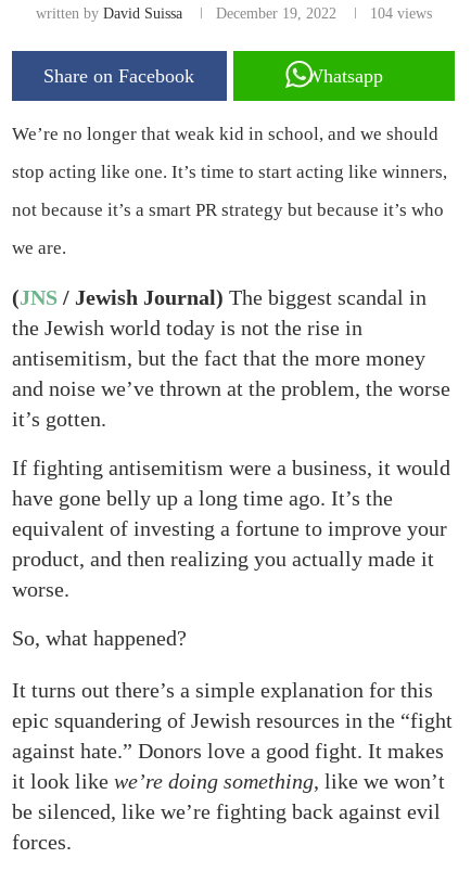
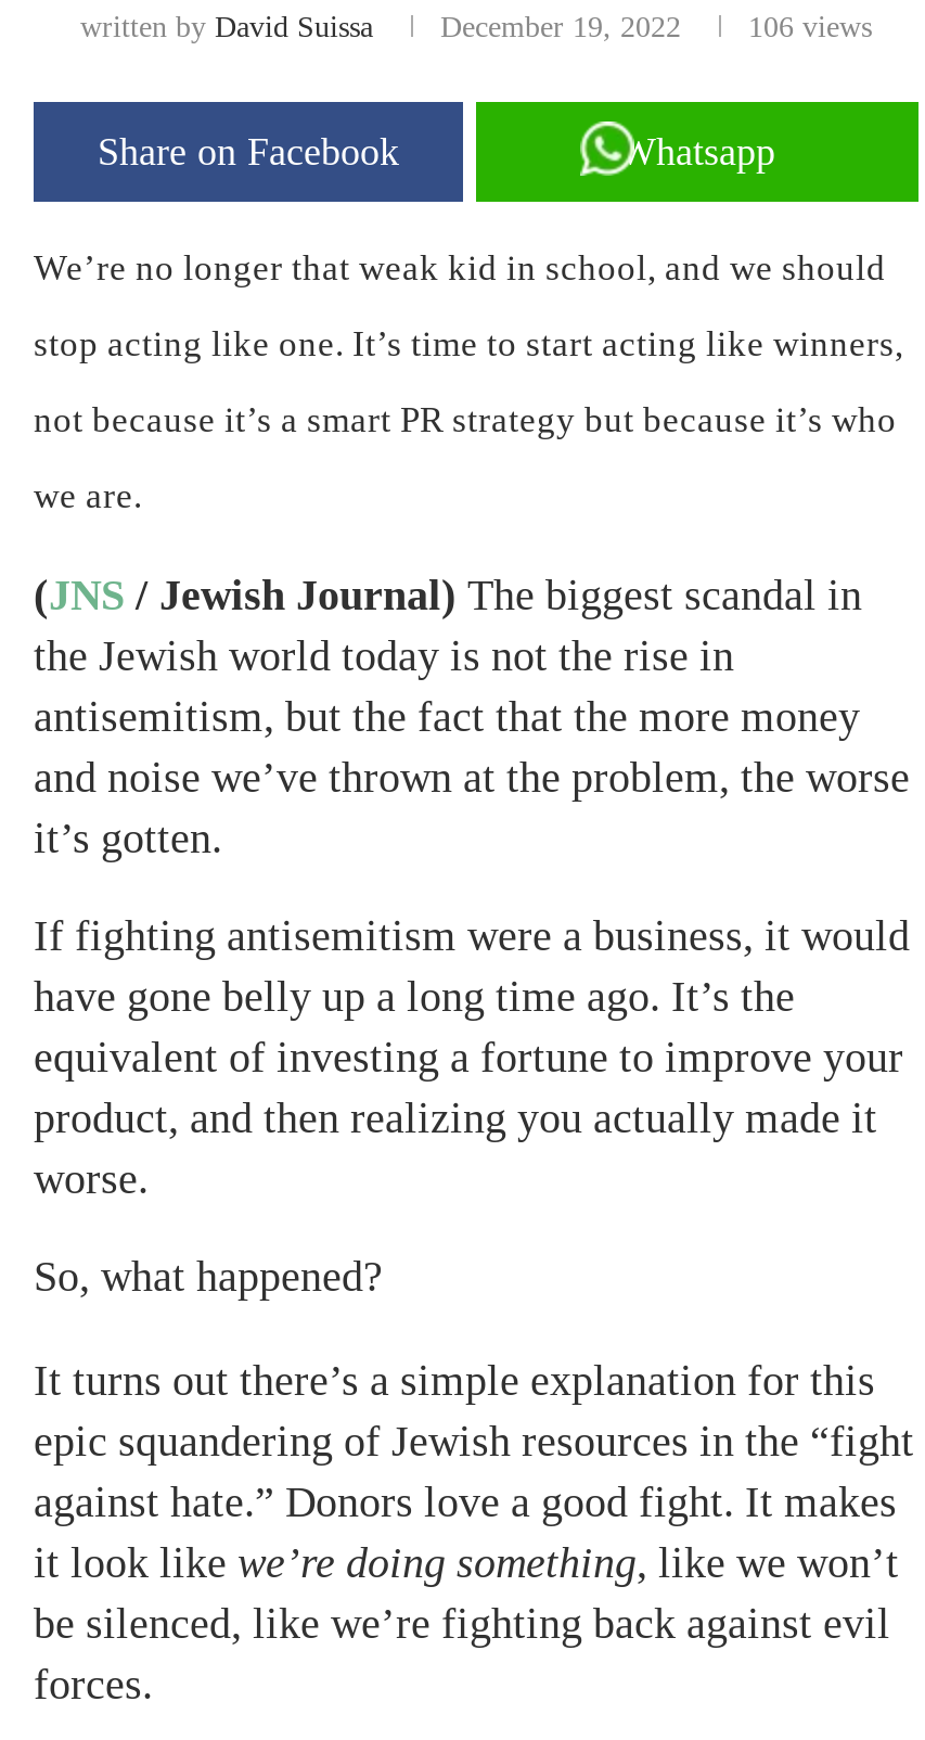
[370,5,431,22] 104 views -> [748,11,872,43] 106 views

